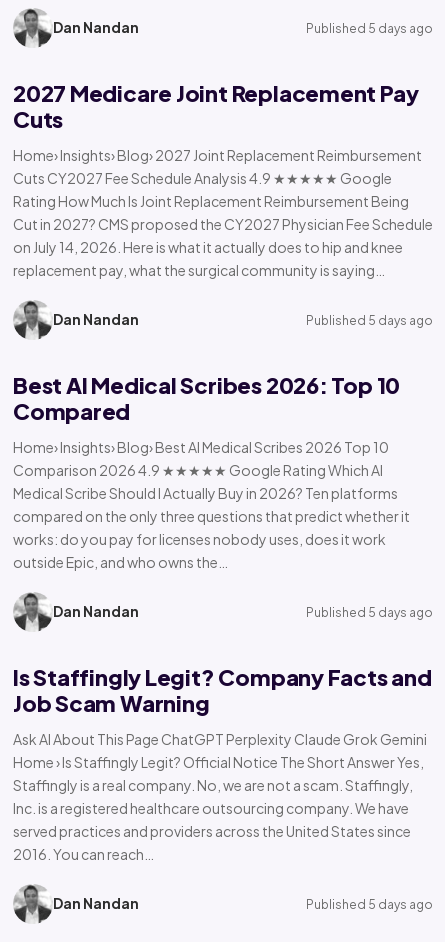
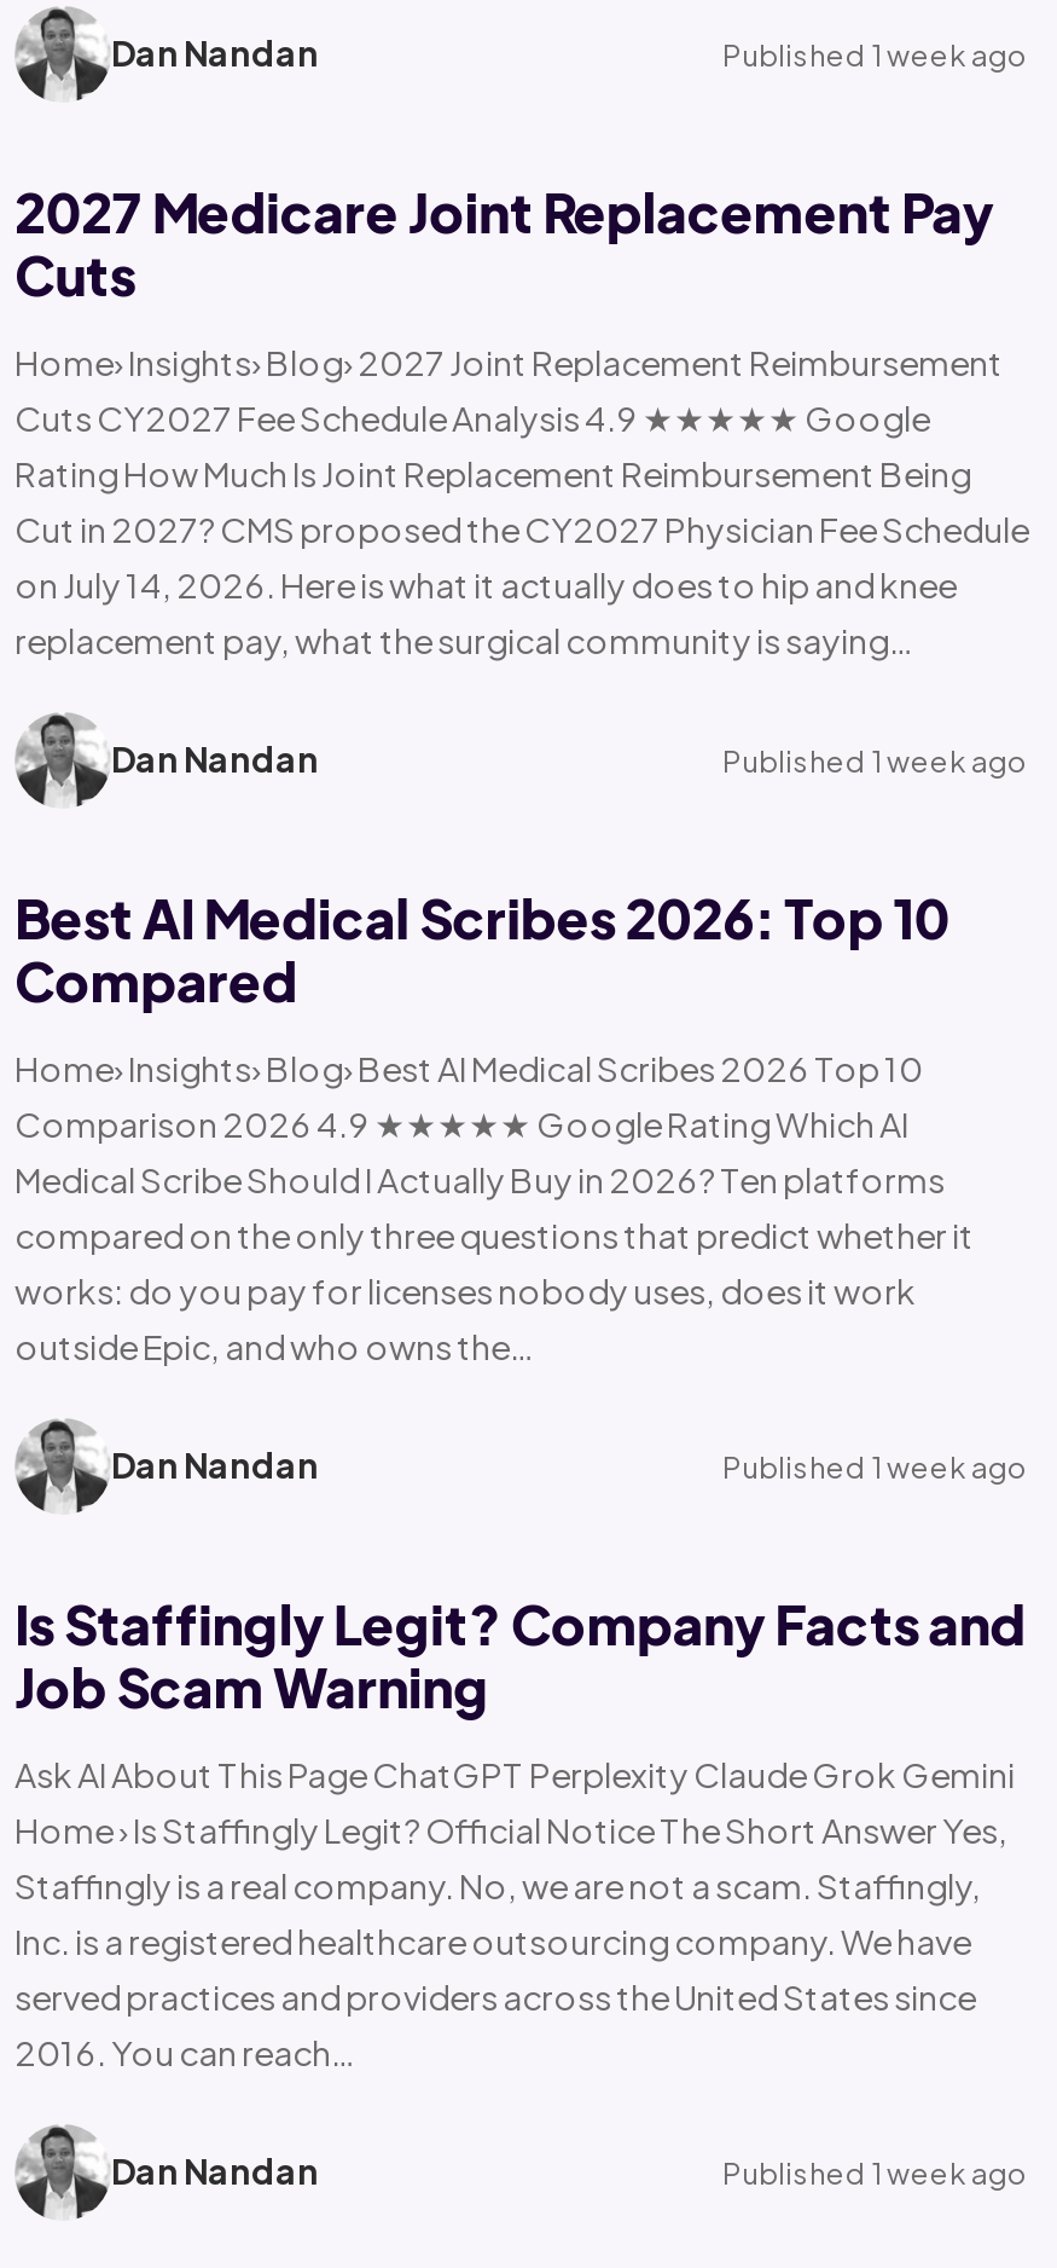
[306,20,433,35] Published 5 days ago -> [722,36,1029,73] Published 1 week ago
[306,312,433,327] Published 5 days ago -> [722,742,1029,779] Published 1 week ago
[306,604,433,619] Published 5 days ago -> [722,1448,1029,1485] Published 1 week ago
[306,896,433,911] Published 5 days ago -> [722,2154,1029,2191] Published 1 week ago

